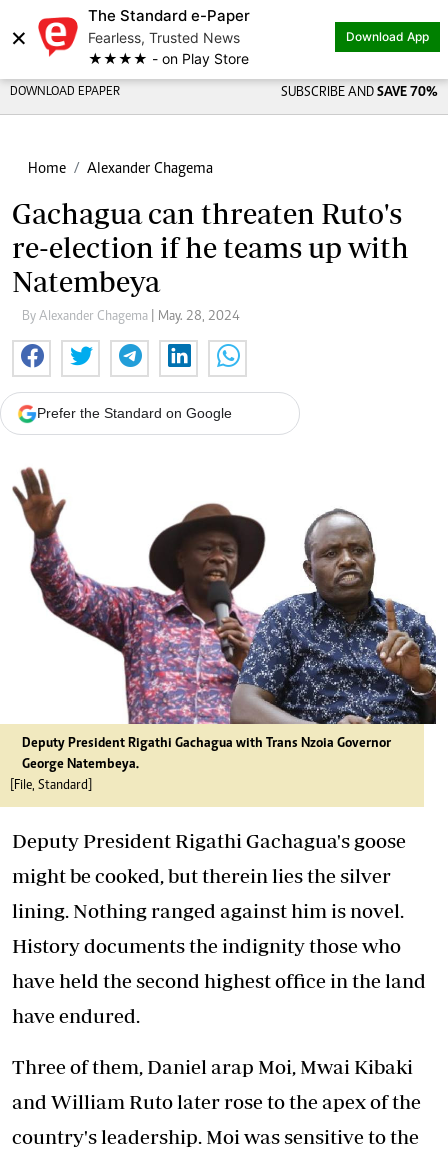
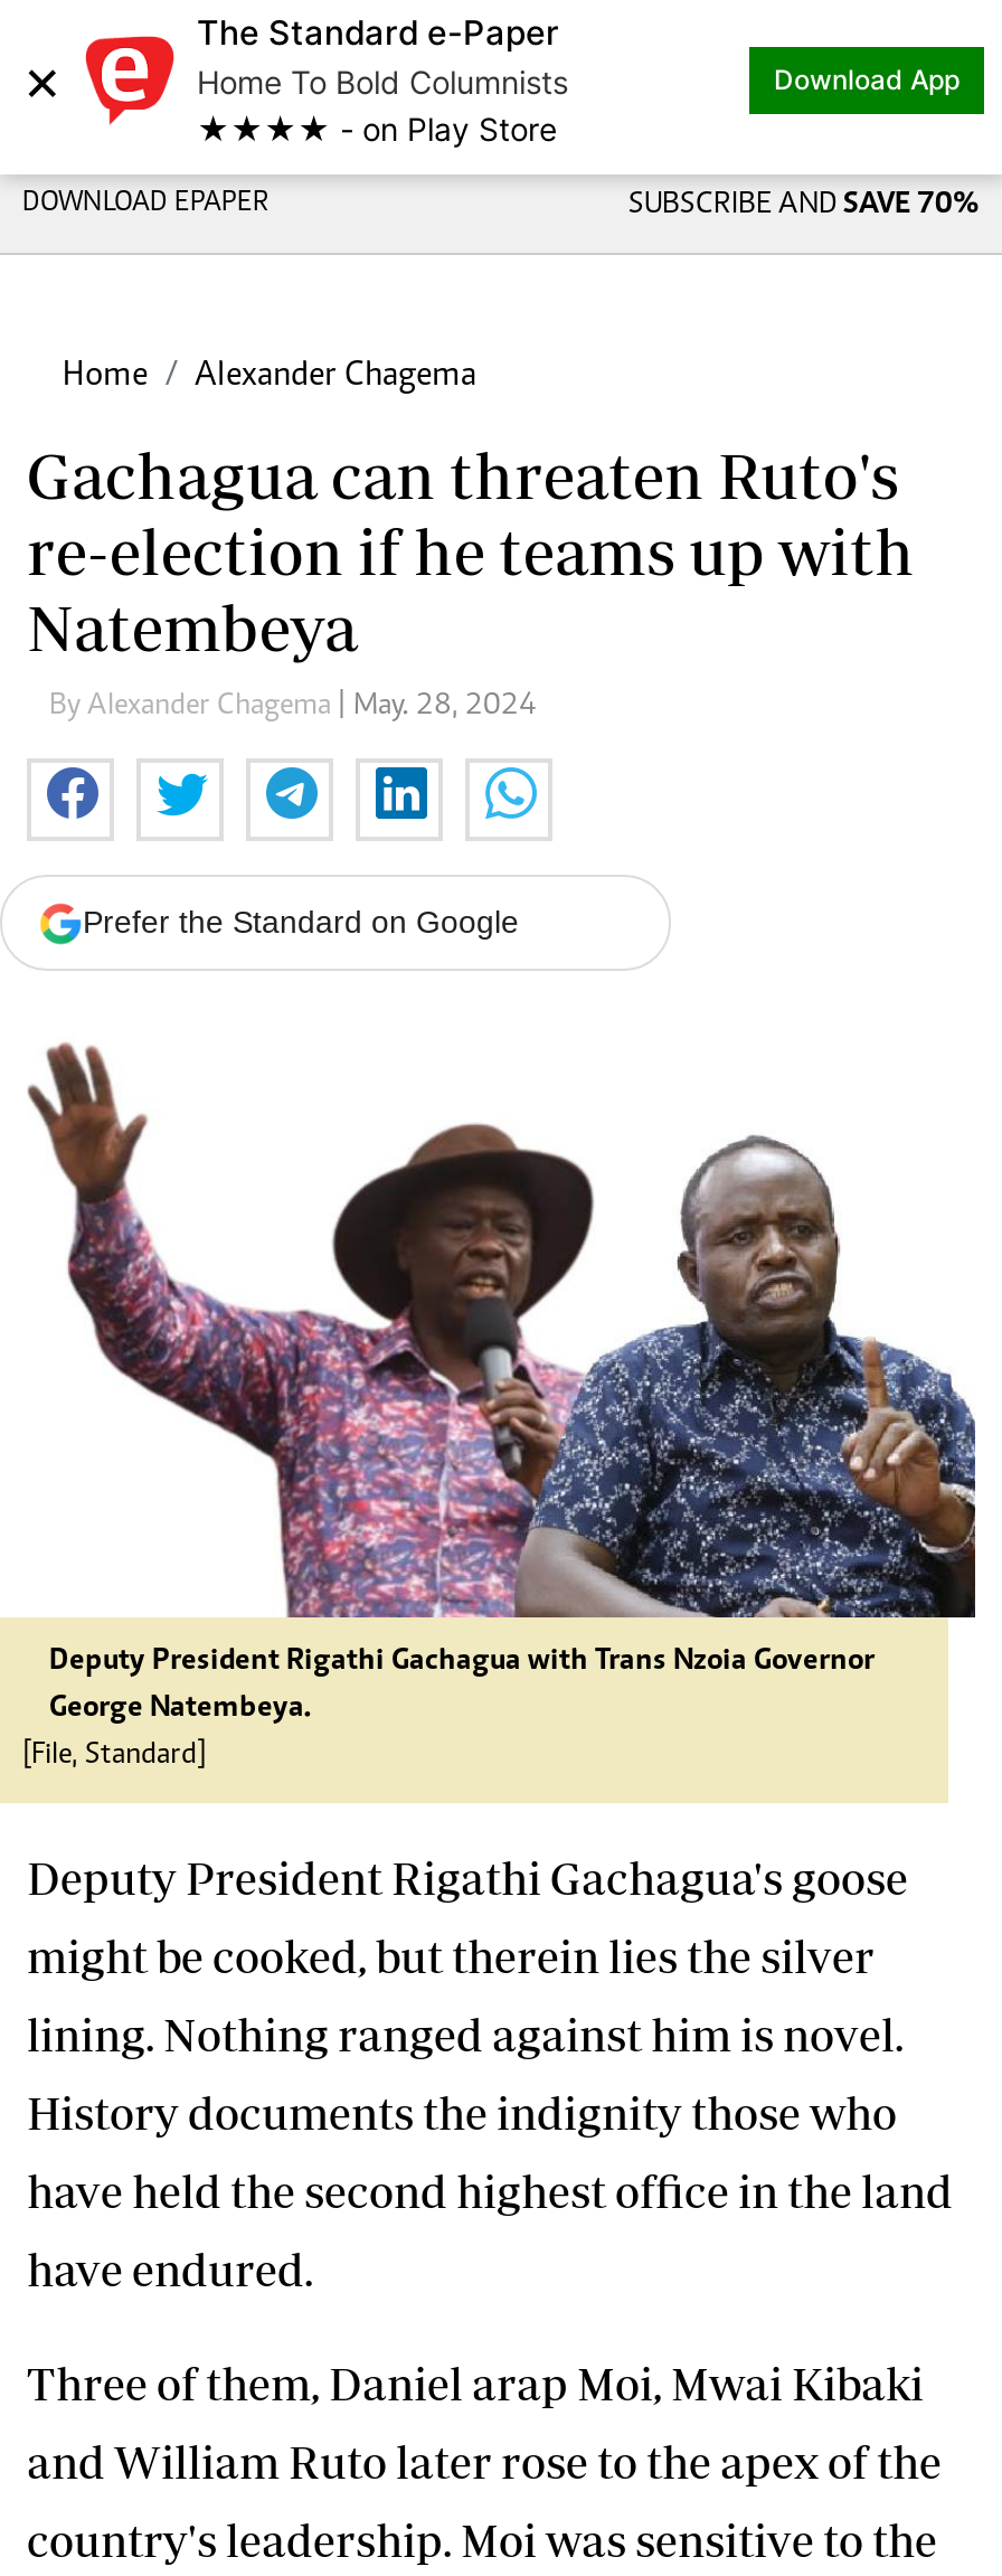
[88,29,240,46] Fearless, Trusted News -> [197,63,568,101] Home To Bold Columnists

